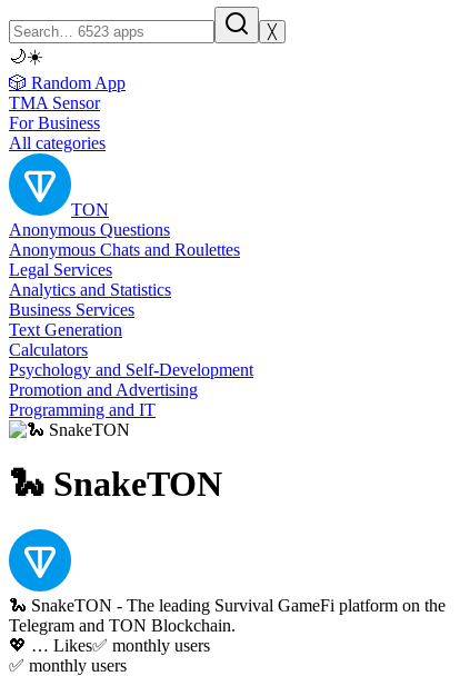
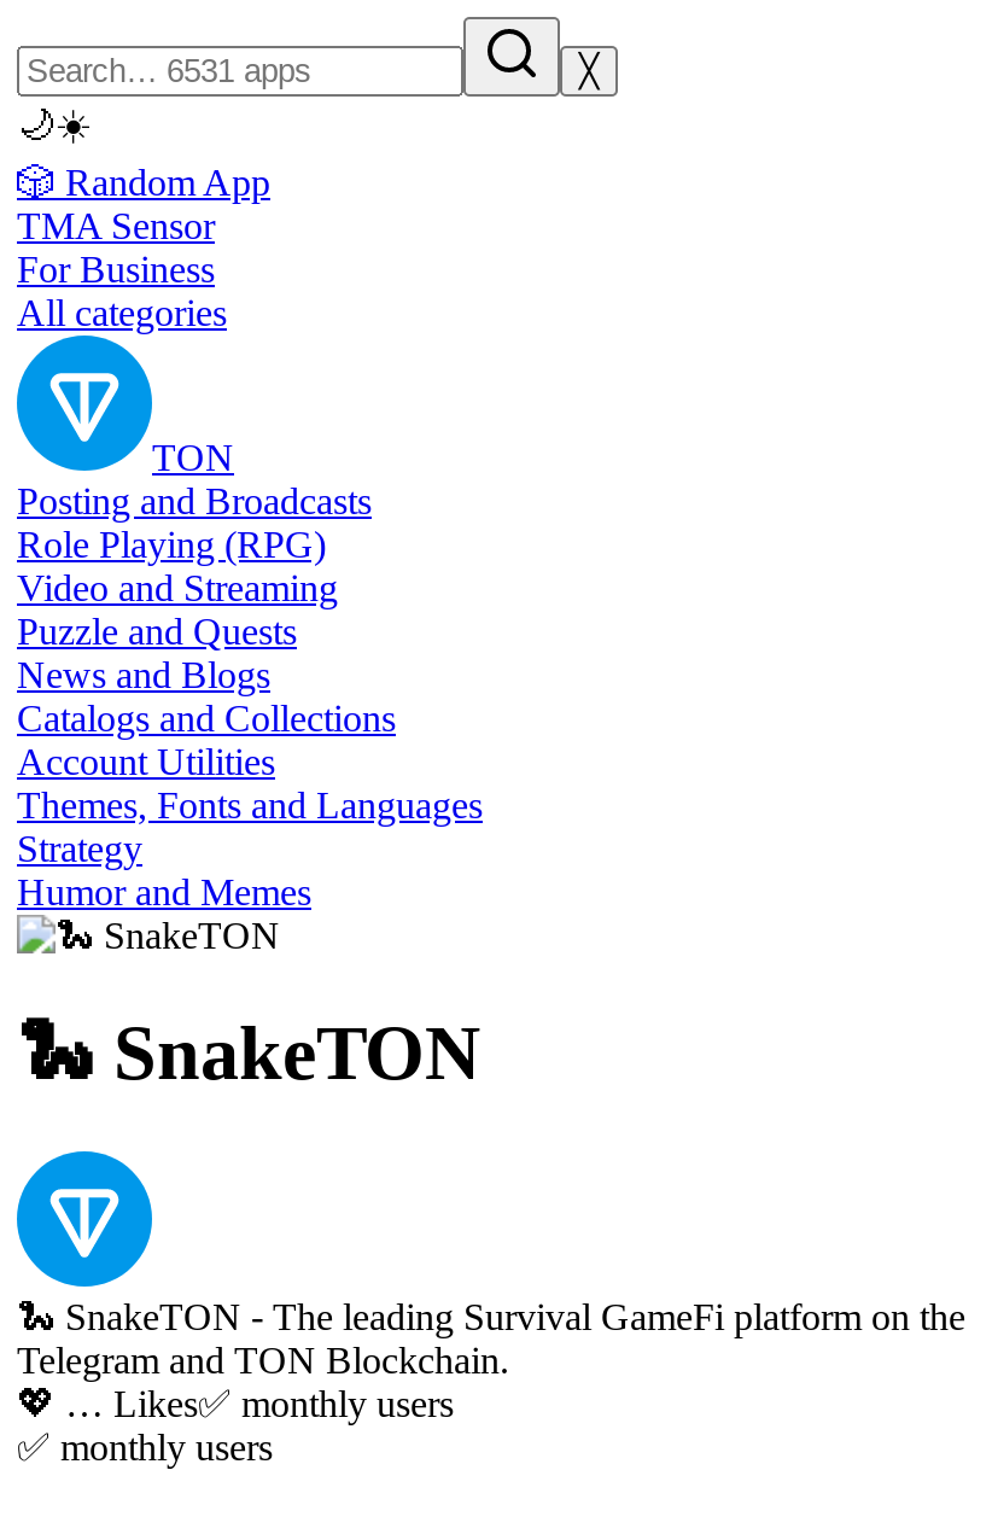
[9,220,253,419] Anonymous Questions | Anonymous Chats and Roulettes | Legal Services | Analytics and Statistics | Business Services | Text Generation | Calculators | Psychology and Self-Development | Promotion and Advertising | Programming and IT -> [17,480,483,912] Posting and Broadcasts | Role Playing (RPG) | Video and Streaming | Puzzle and Quests | News and Blogs | Catalogs and Collections | Account Utilities | Themes, Fonts and Languages | Strategy | Humor and Memes

